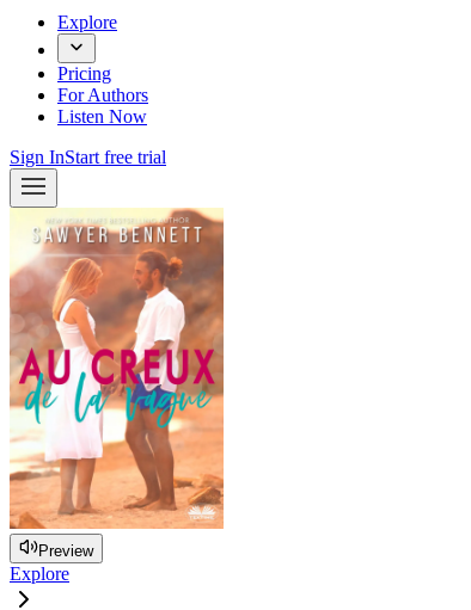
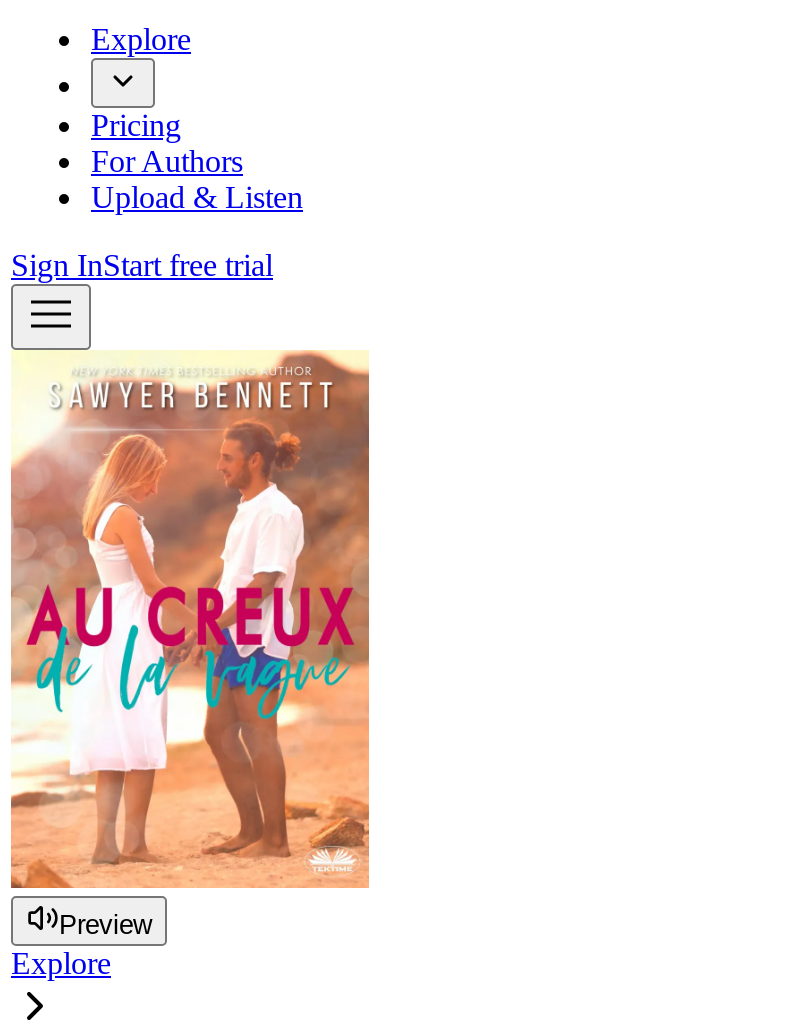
[57,106,147,127] Listen Now -> [91,180,303,214] Upload & Listen

